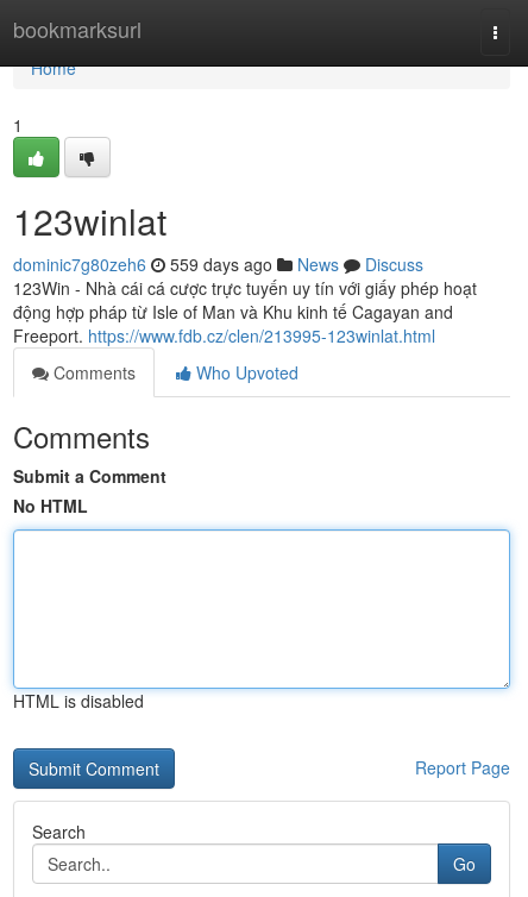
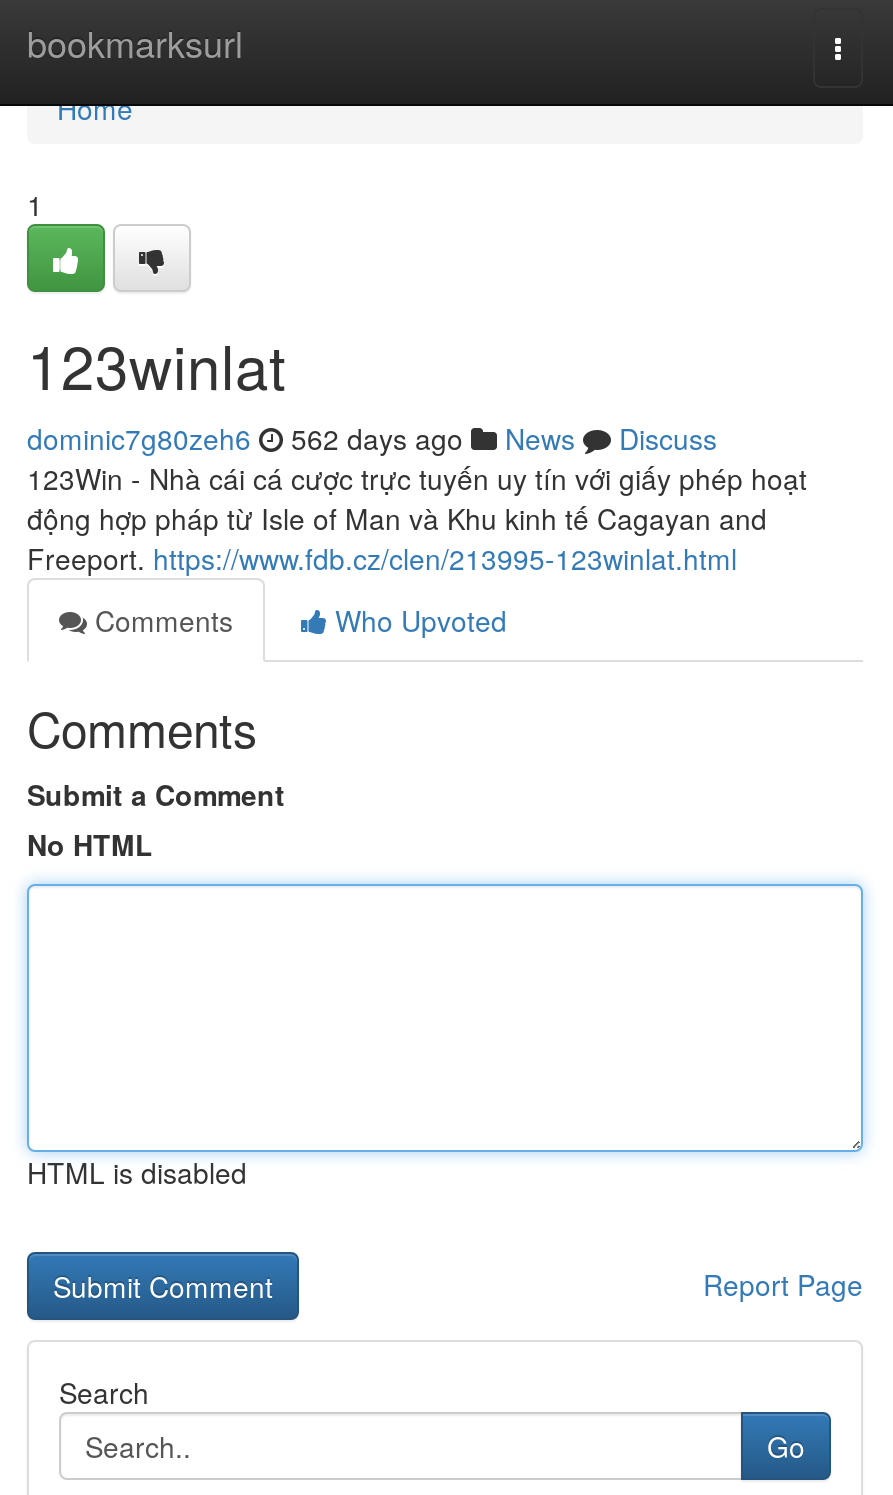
[13,252,423,276] dominic7g80zeh6 559 days ago News Discuss -> [27,418,717,458] dominic7g80zeh6 562 days ago News Discuss

